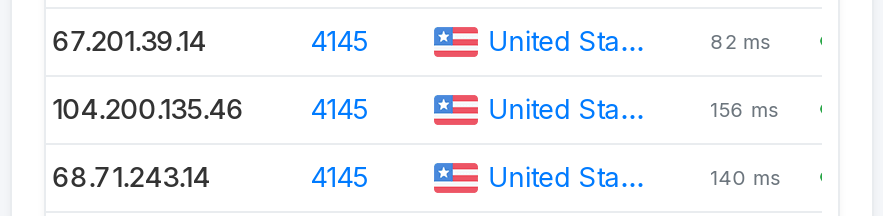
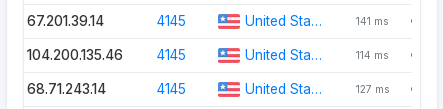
[710,29,770,53] 82 ms -> [356,15,388,27] 141 ms
[710,97,778,121] 156 ms -> [356,49,388,61] 114 ms
[710,165,780,189] 140 ms -> [356,83,389,95] 127 ms

